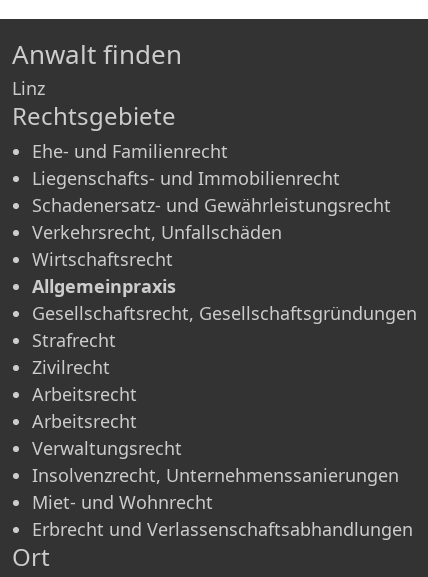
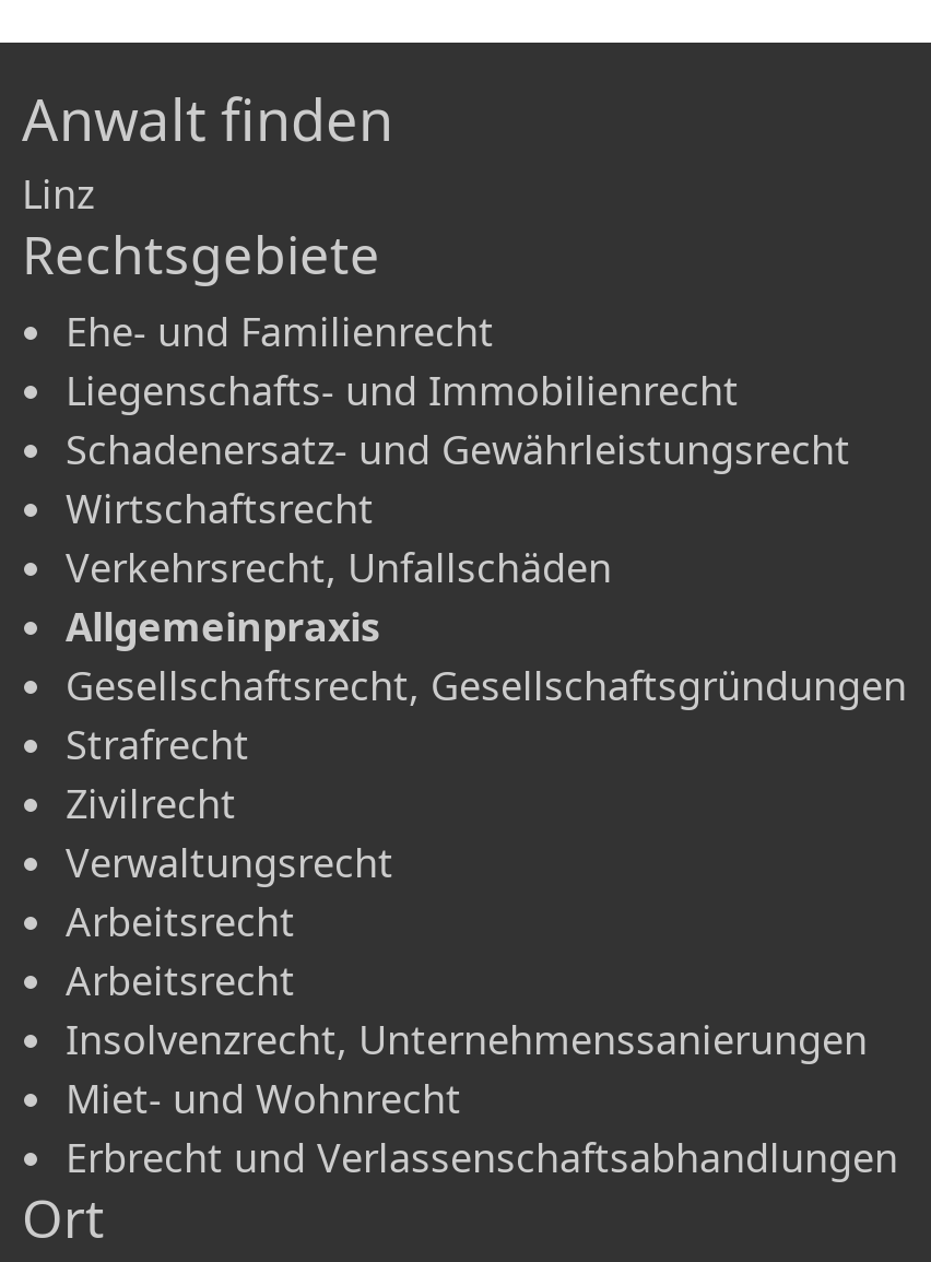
moved [32,220,282,244] -> [66,541,612,593]: Verkehrsrecht, Unfallschäden
moved [32,247,173,271] -> [66,482,374,534]: Wirtschaftsrecht
moved [32,382,137,433] -> [66,895,295,1006]: Arbeitsrecht | Arbeitsrecht
moved [32,436,182,460] -> [66,836,393,888]: Verwaltungsrecht

